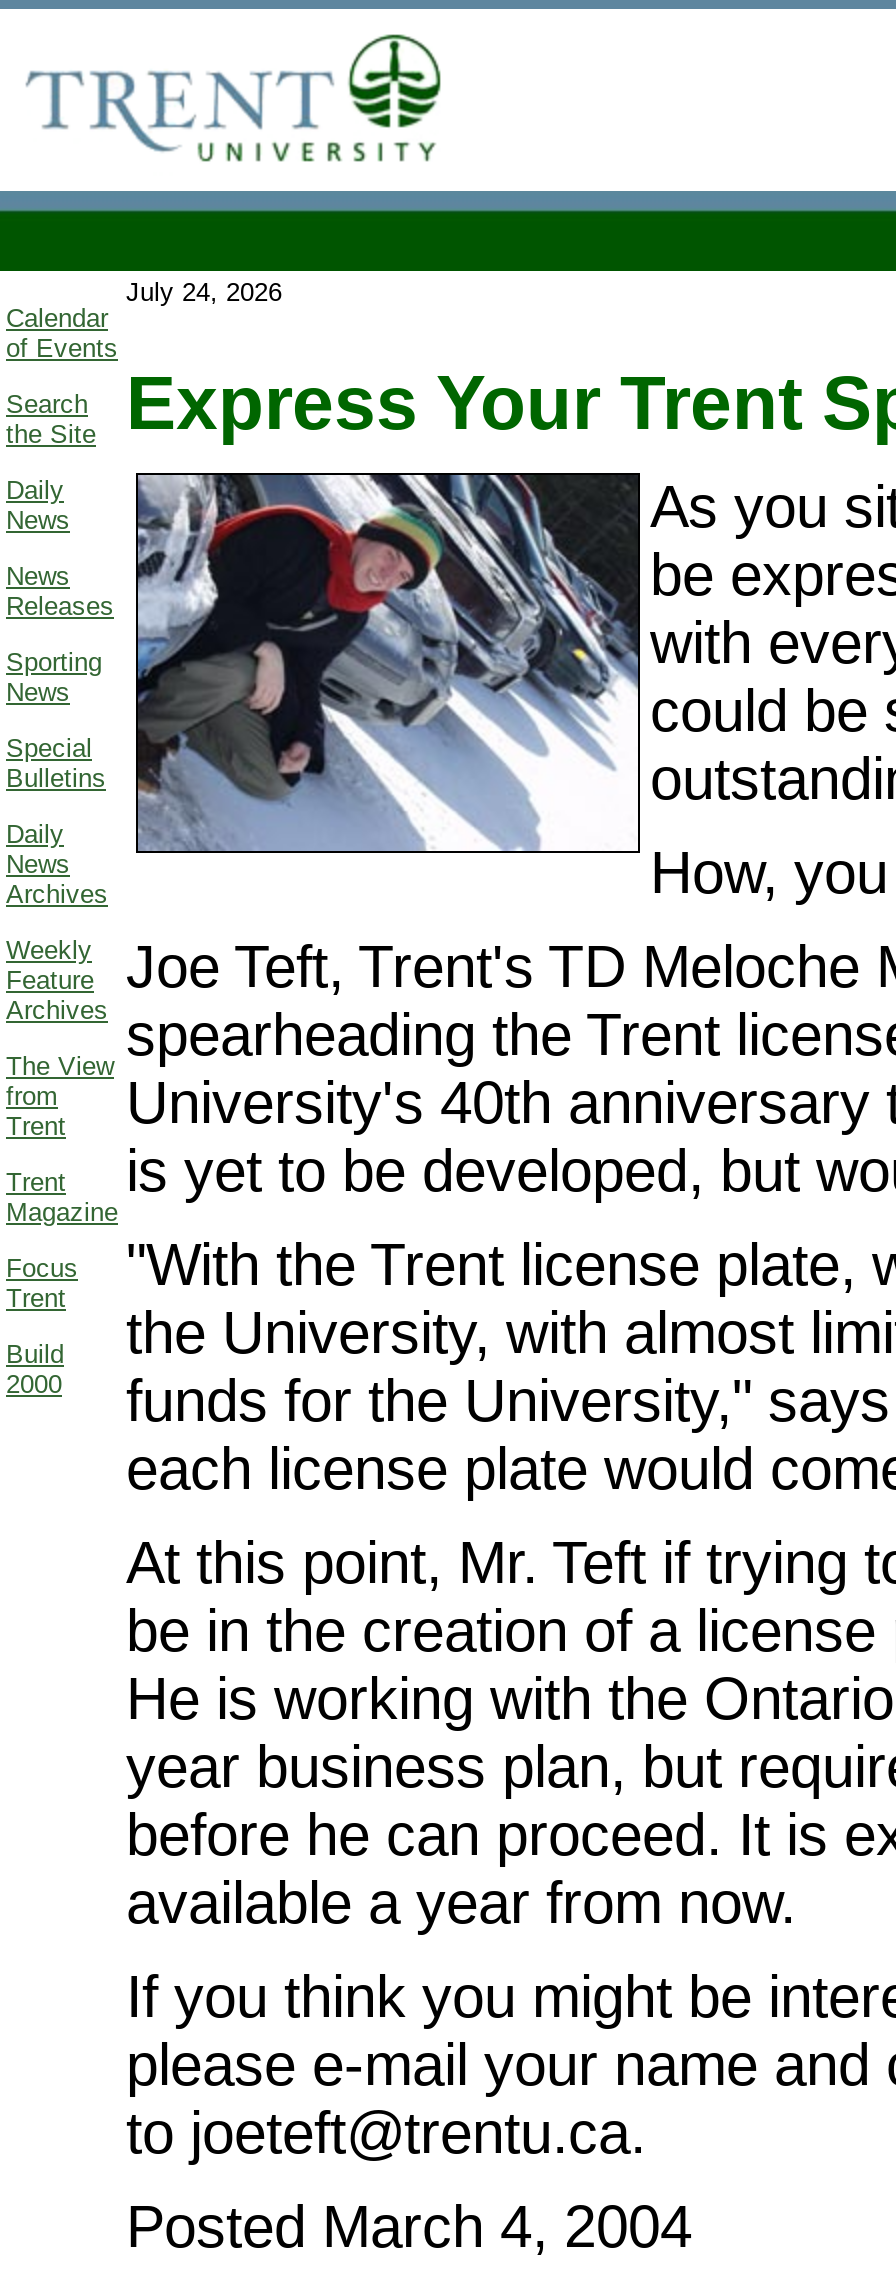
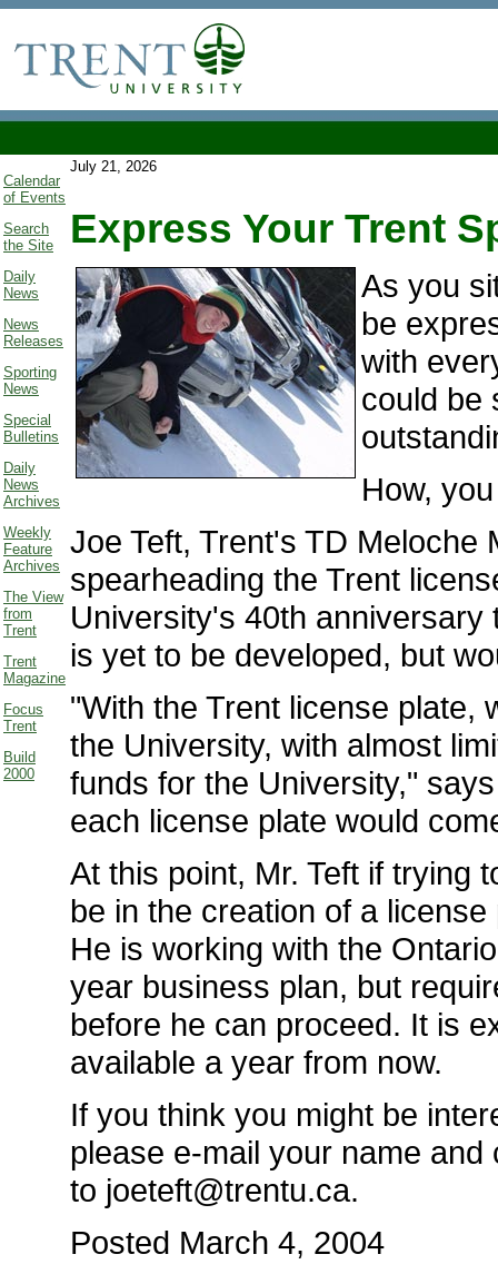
[126,277,282,307] July 24, 2026 -> [70,158,157,175] July 21, 2026

